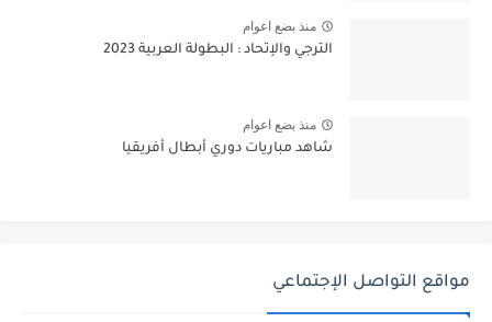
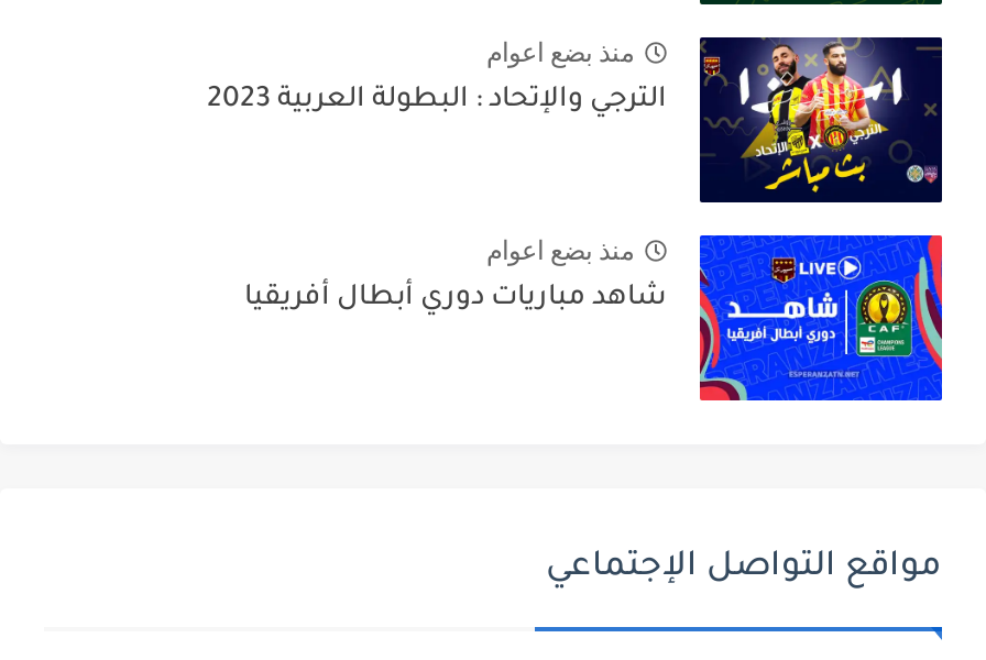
none -> [698,35,944,205] [image]
none -> [698,233,944,403] [image]

